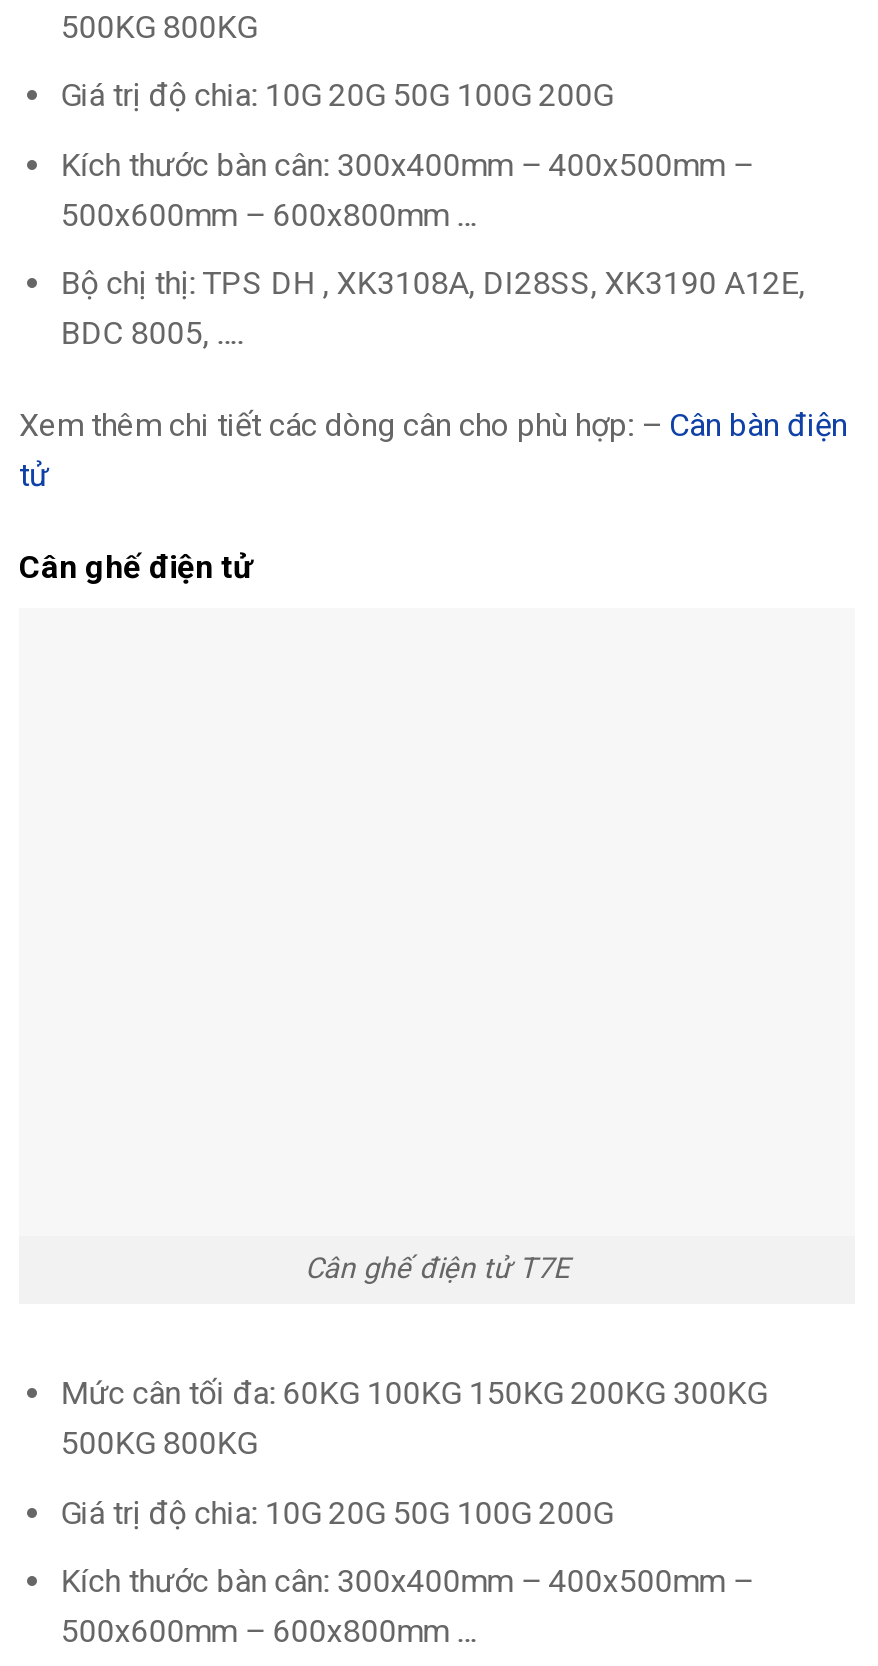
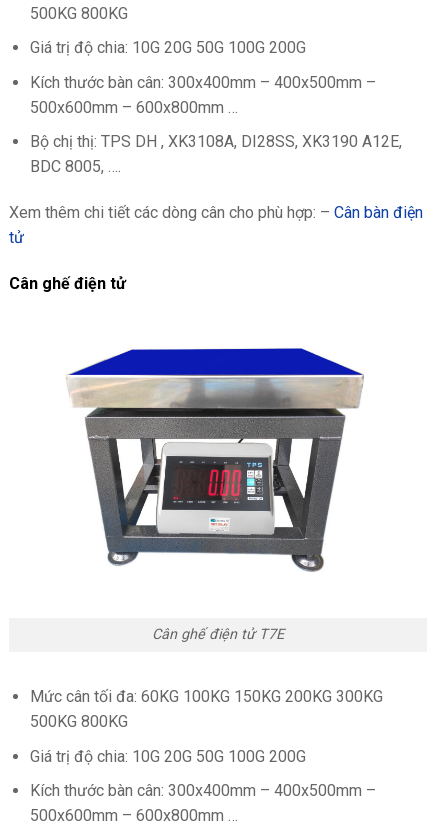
none -> [69,347,364,572] [image]

